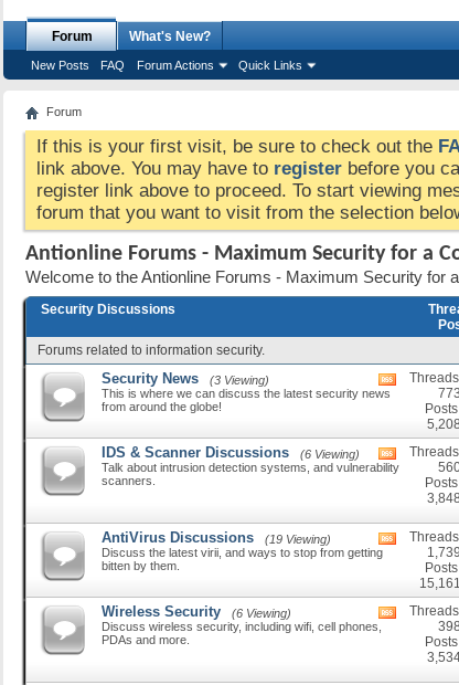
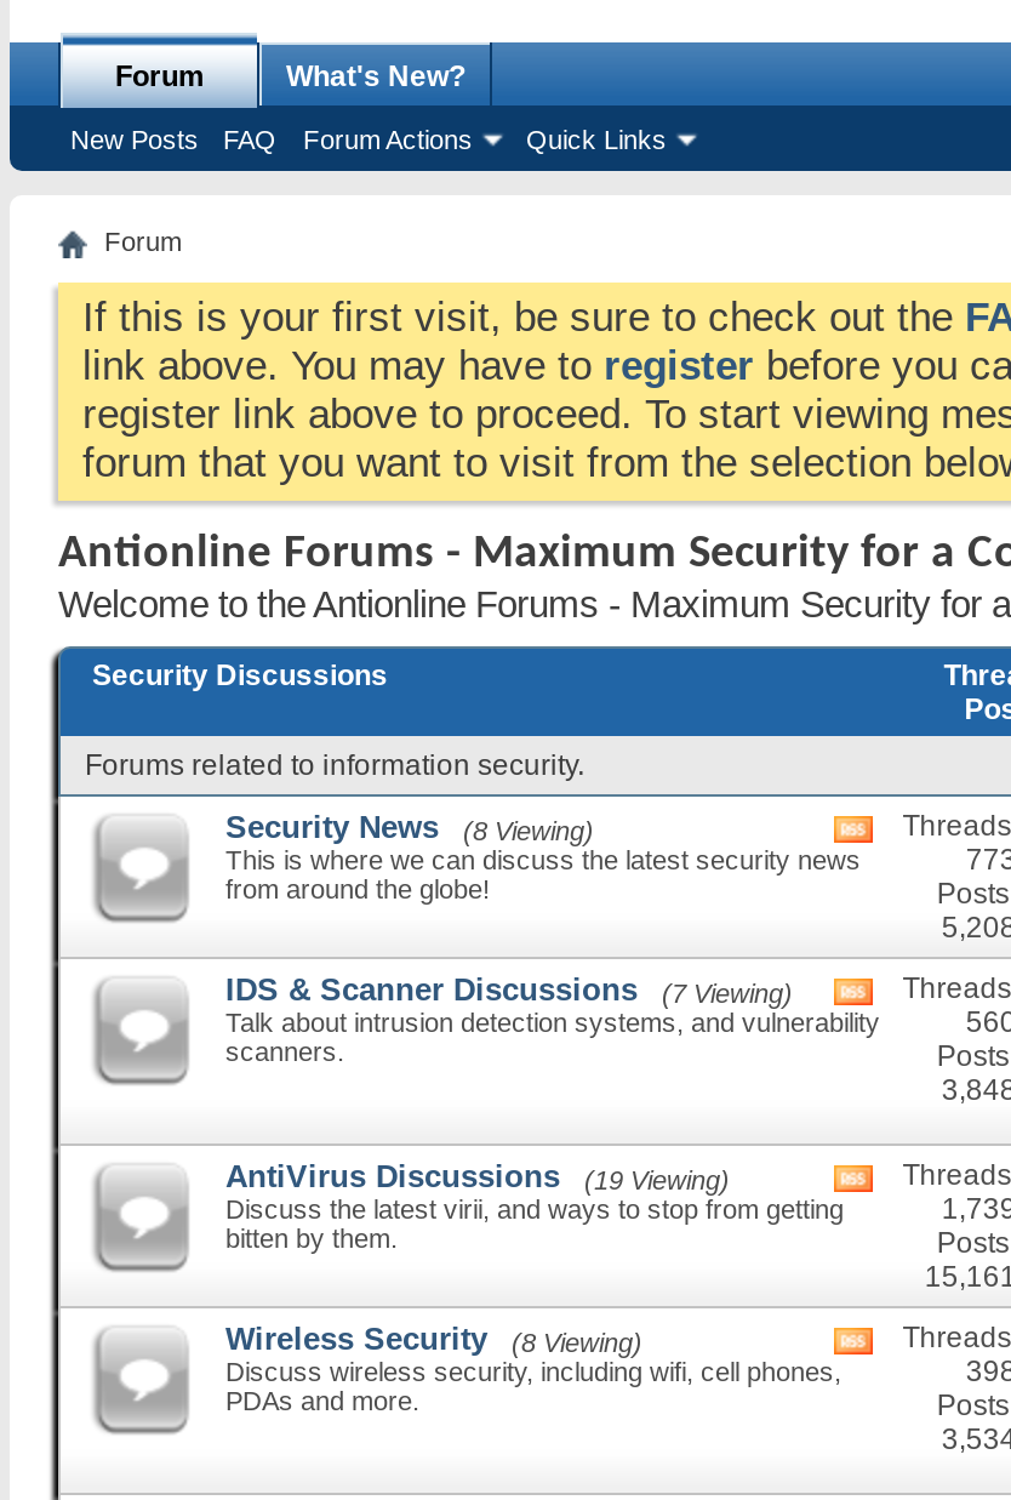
[102,370,269,387] Security News (3 Viewing) -> [225,809,594,845] Security News (8 Viewing)
[102,444,360,461] IDS & Scanner Discussions (6 Viewing) -> [225,971,793,1008] IDS & Scanner Discussions (7 Viewing)
[102,603,291,620] Wireless Security (6 Viewing) -> [225,1321,642,1357] Wireless Security (8 Viewing)

